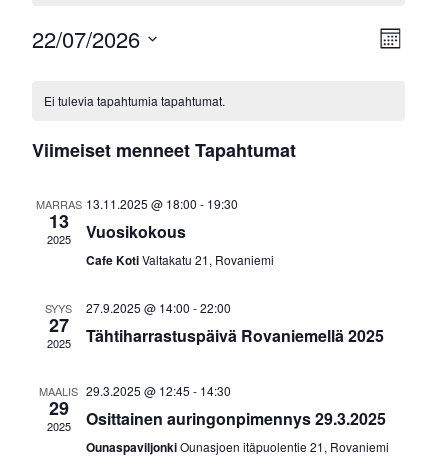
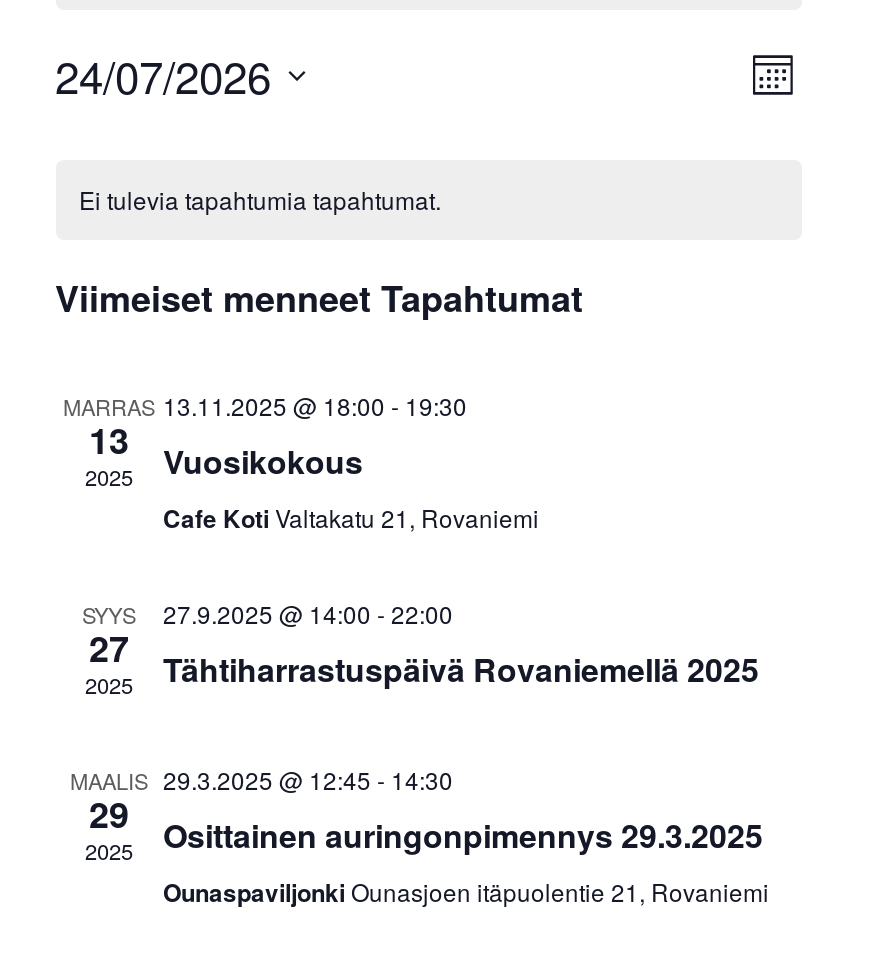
[31,23,139,54] 22/07/2026 -> [55,44,271,106] 24/07/2026

